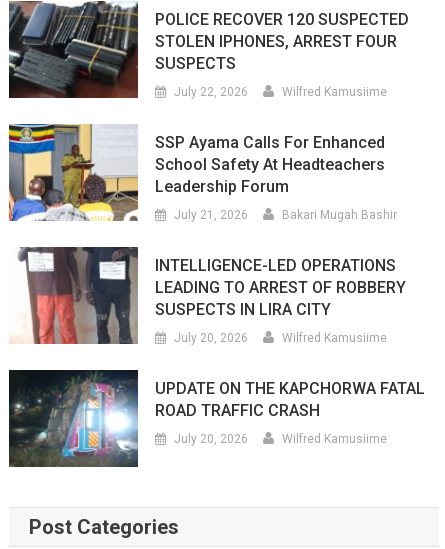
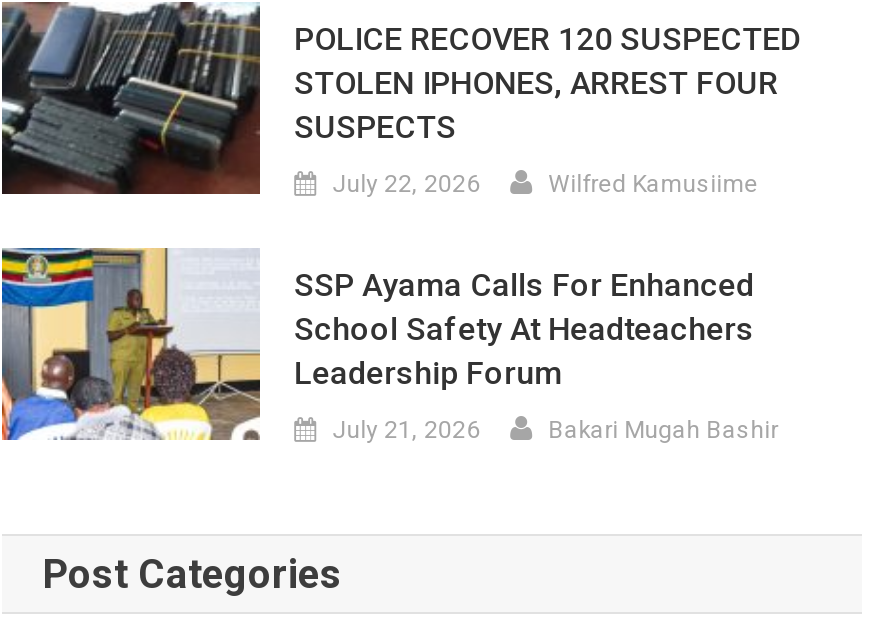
[9,246,425,446] [image] | INTELLIGENCE-LED OPERATIONS | LEADING TO ARREST OF ROBBERY | SUSPECTS IN LIRA CITY | July 20, 2026 | Wilfred Kamusiime | UPDATE ON THE KAPCHORWA FATAL | ROAD TRAFFIC CRASH | July 20, 2026 | Wilfred Kamusiime -> none
[8,369,139,468] [image] -> none

